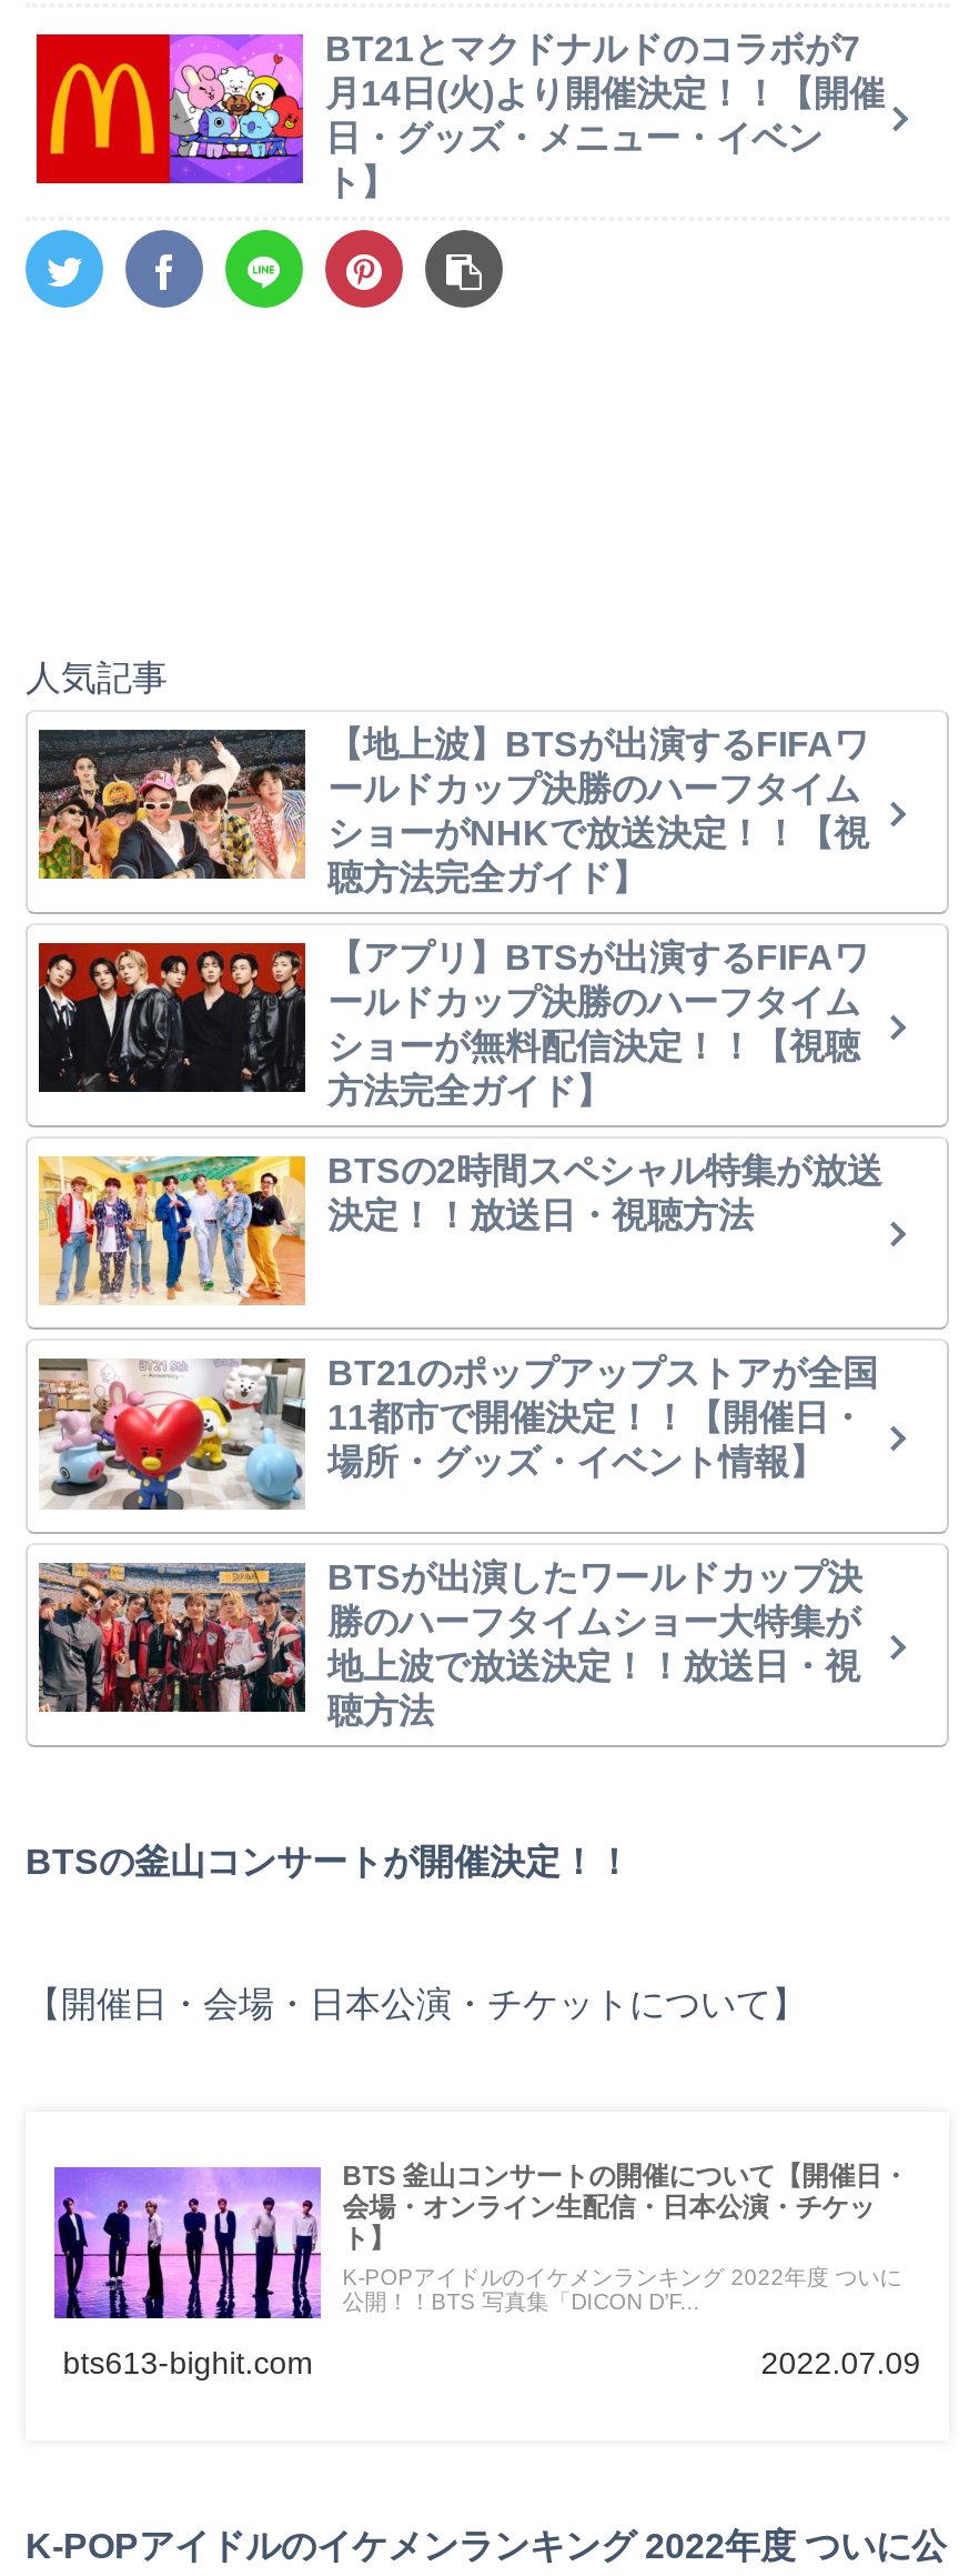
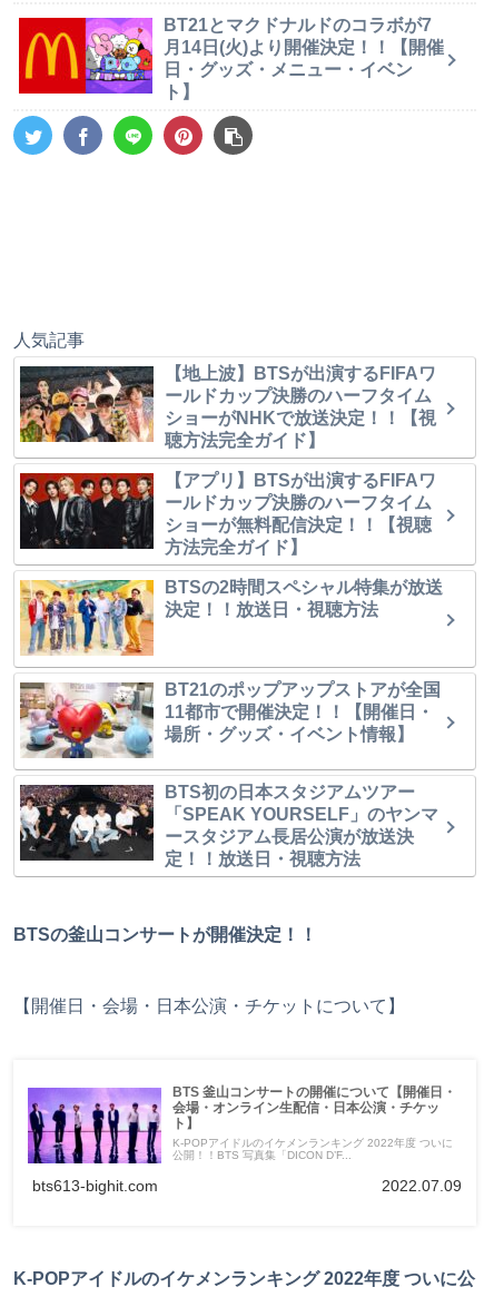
[37,1558,862,1729] [image] | BTSが出演したワールドカップ決 | 勝のハーフタイムショー大特集が | 地上波で放送決定！！放送日・視 | 聴方法 -> [19,783,438,868] [image] | BTS初の日本スタジアムツアー | 「SPEAK YOURSELF」のヤンマ | ースタジアム長居公演が放送決 | 定！！放送日・視聴方法

